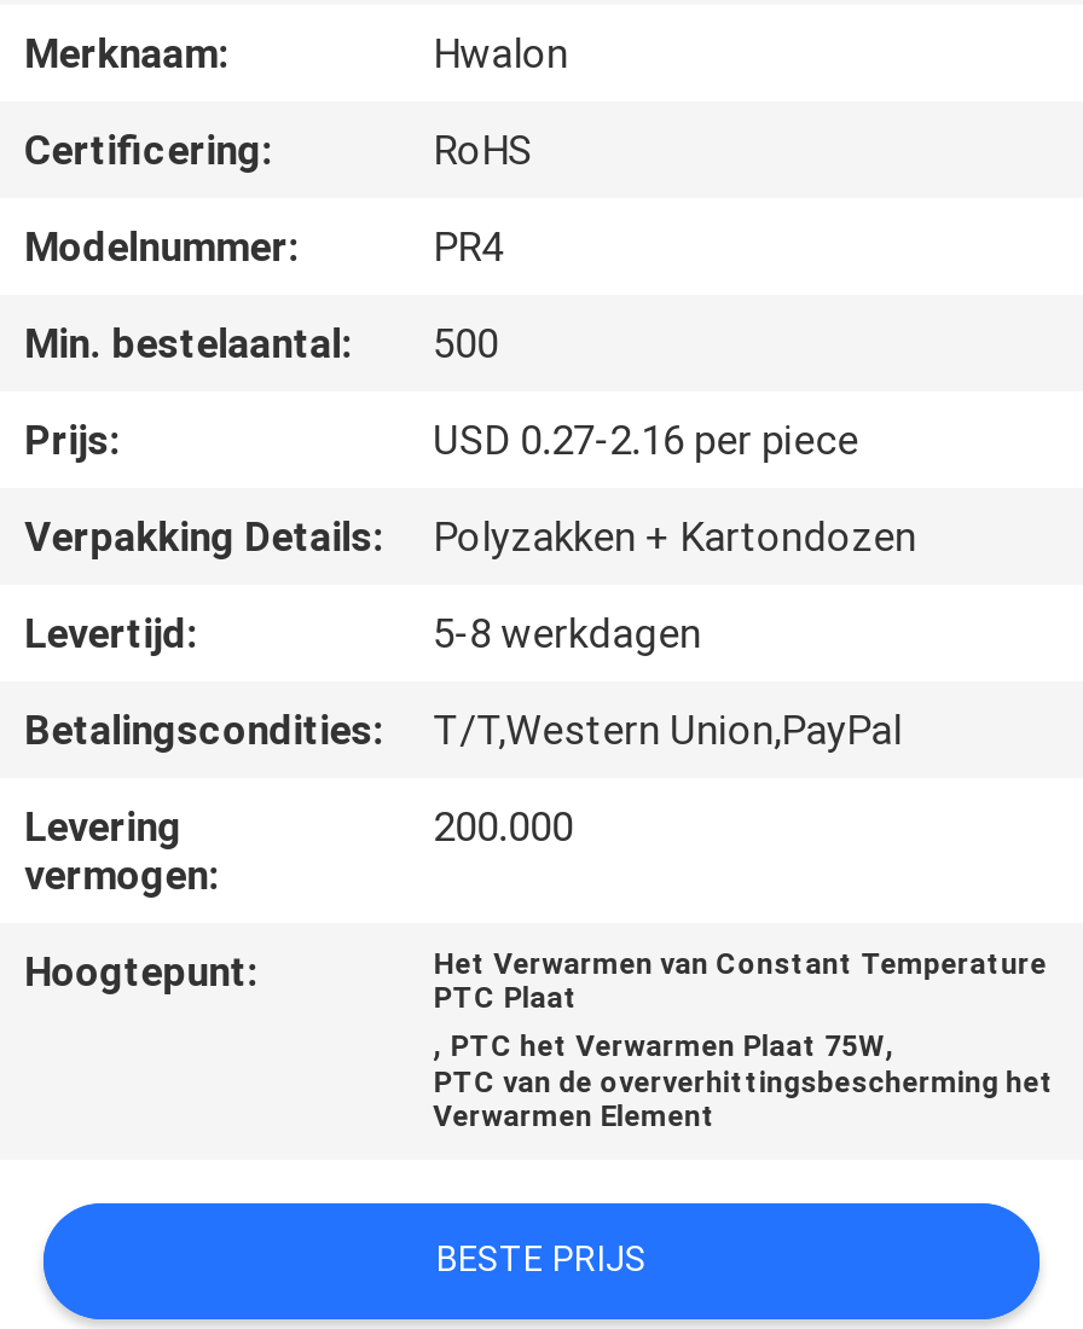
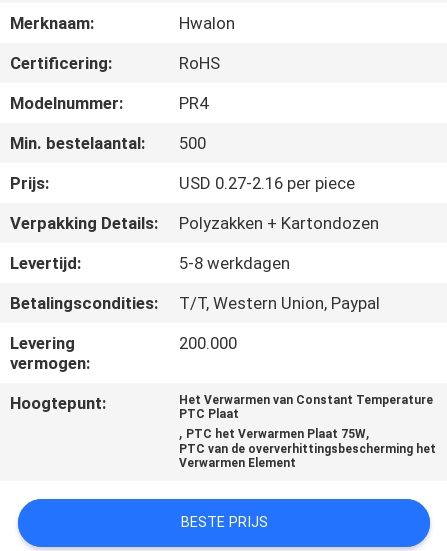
[433,707,902,755] T/T,Western Union,PayPal -> [179,293,380,313] T/T, Western Union, Paypal

